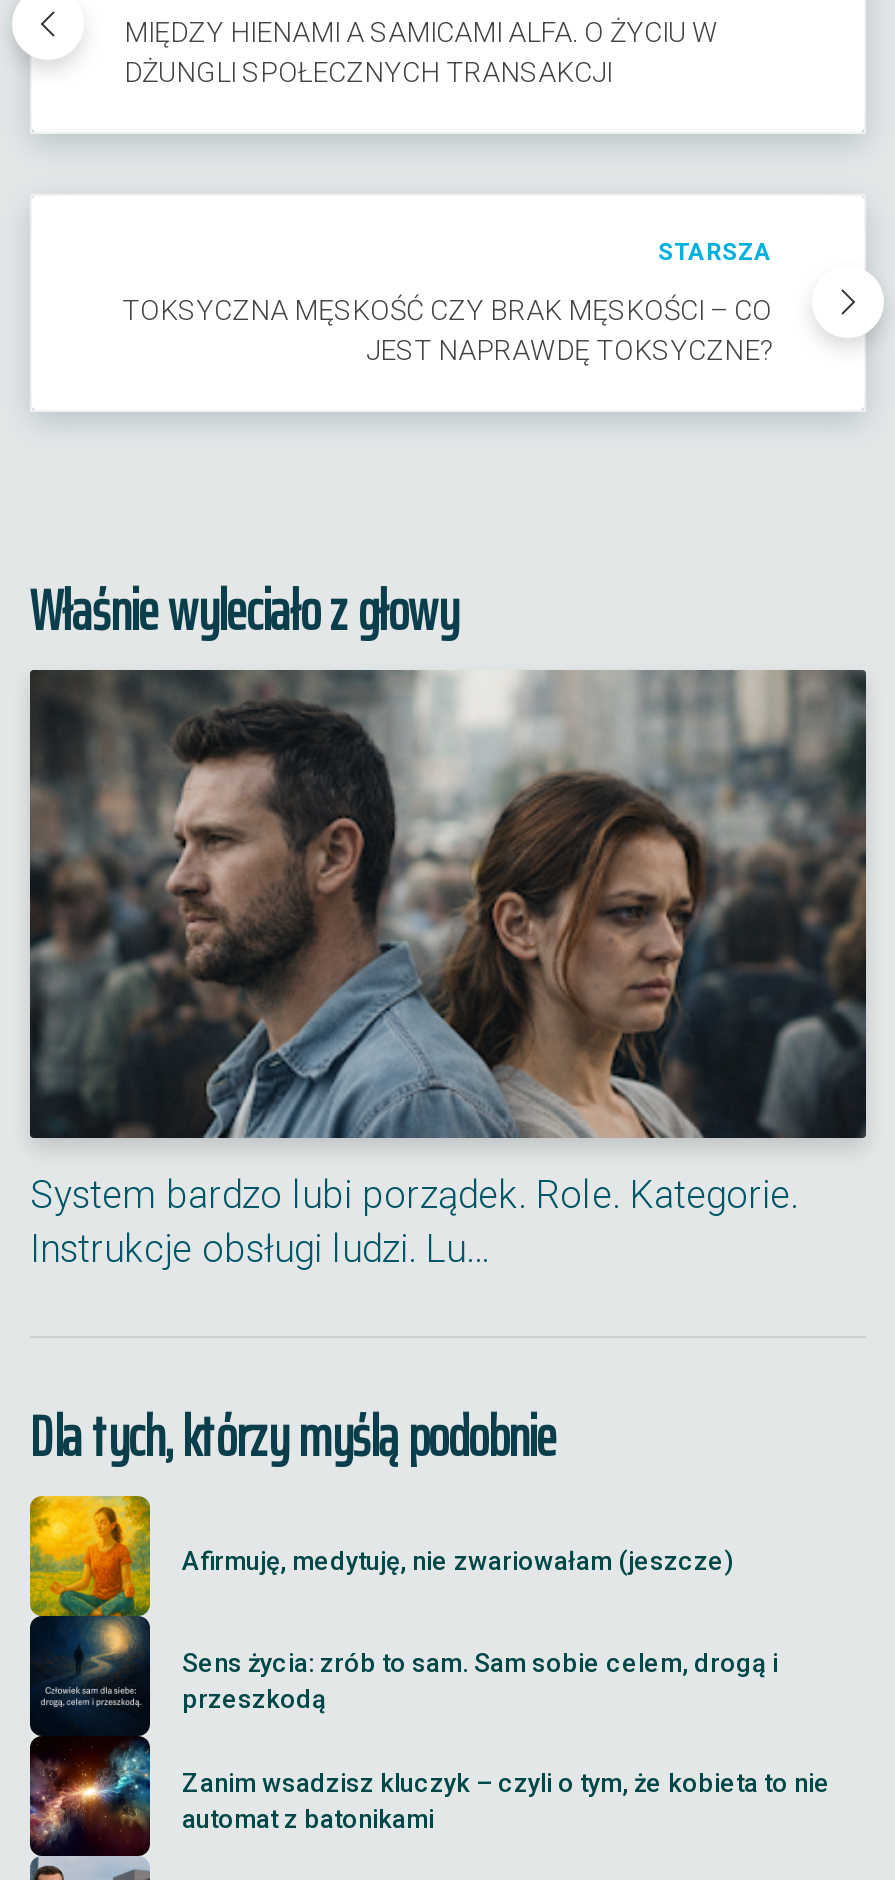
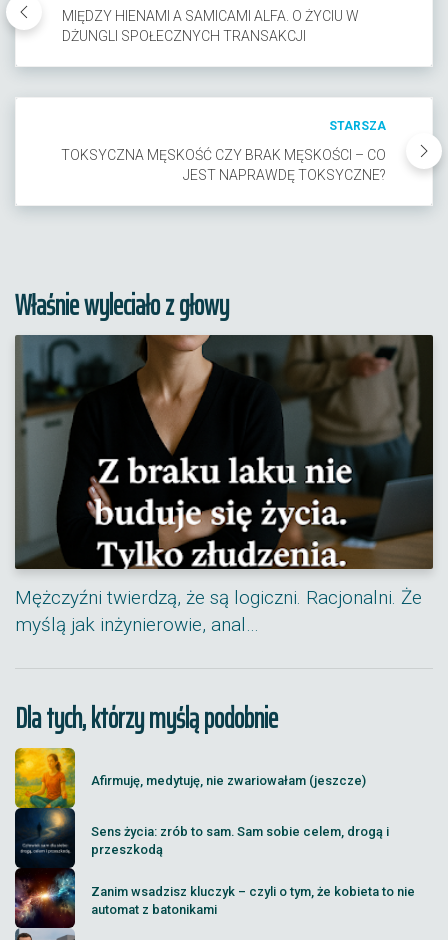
[30,670,866,1273] [image] | System bardzo lubi porządek. Role. Kategorie. | Instrukcje obsługi ludzi. Lu… -> [15,334,433,636] [image] | Mężczyźni twierdzą, że są logiczni. Racjonalni. Że | myślą jak inżynierowie, anal…

